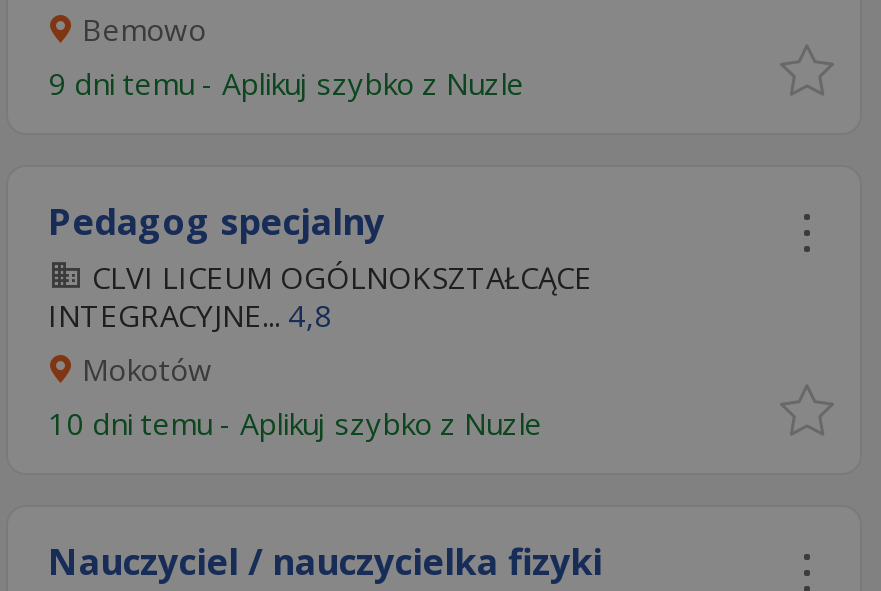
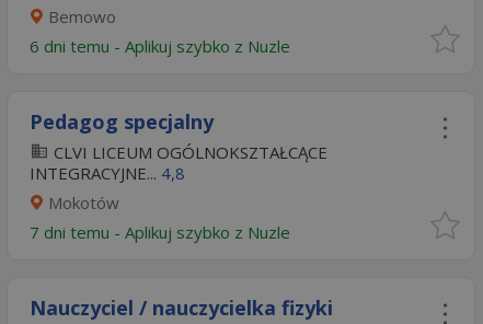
[48,63,540,103] 9 dni temu - Aplikuj szybko z Nuzle -> [30,35,299,57] 6 dni temu - Aplikuj szybko z Nuzle
[48,403,558,443] 10 dni temu - Aplikuj szybko z Nuzle -> [30,221,299,243] 7 dni temu - Aplikuj szybko z Nuzle

